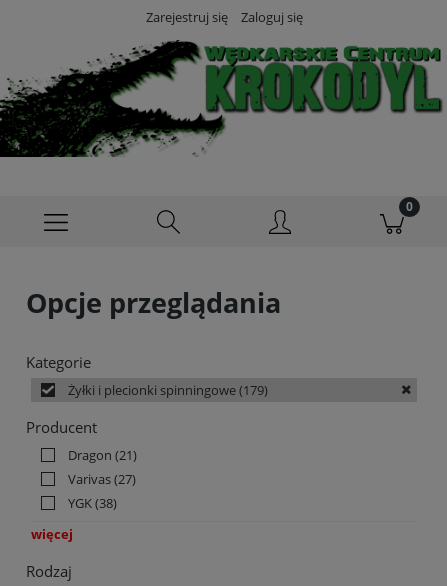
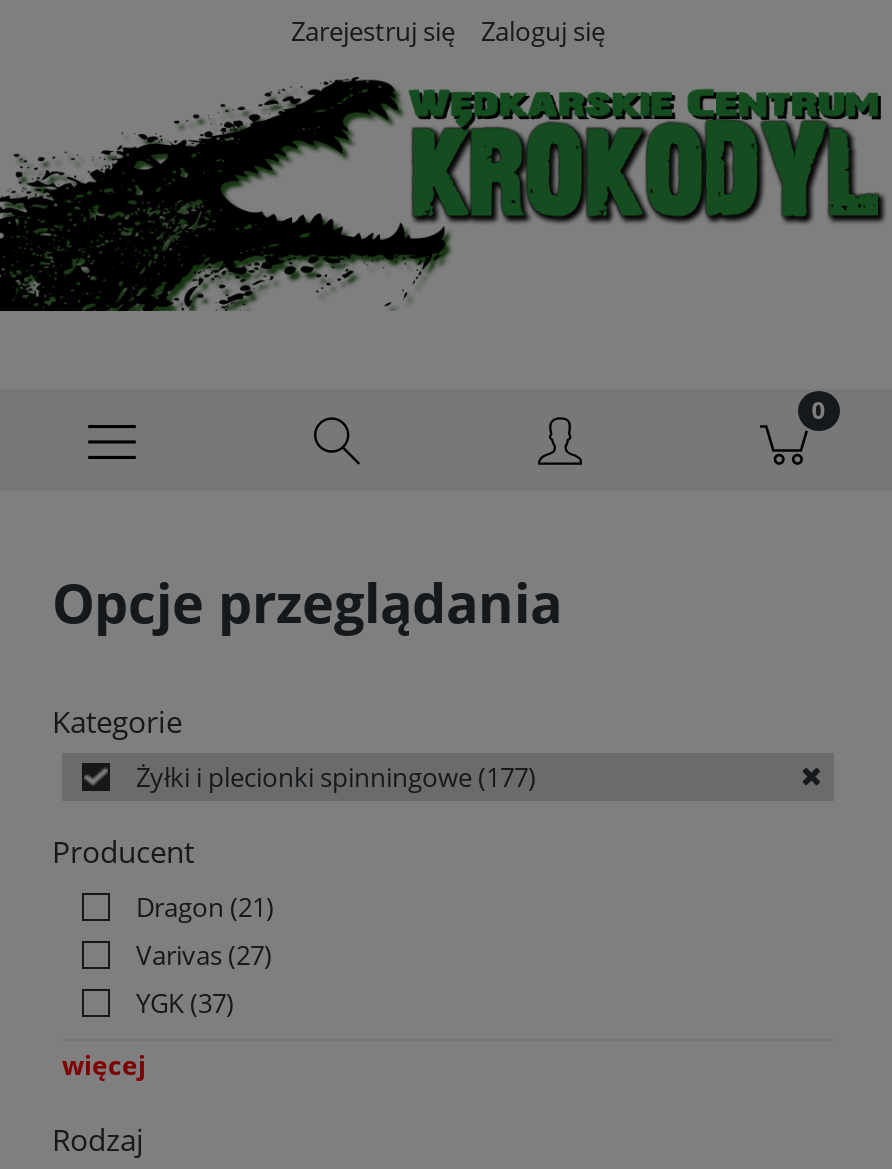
[68,381,268,399] Żyłki i plecionki spinningowe (179) -> [136,759,536,795] Żyłki i plecionki spinningowe (177)
[68,494,117,512] YGK (38) -> [136,985,234,1021] YGK (37)

